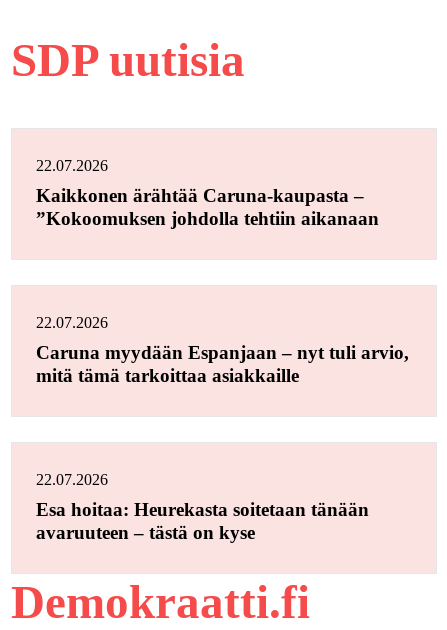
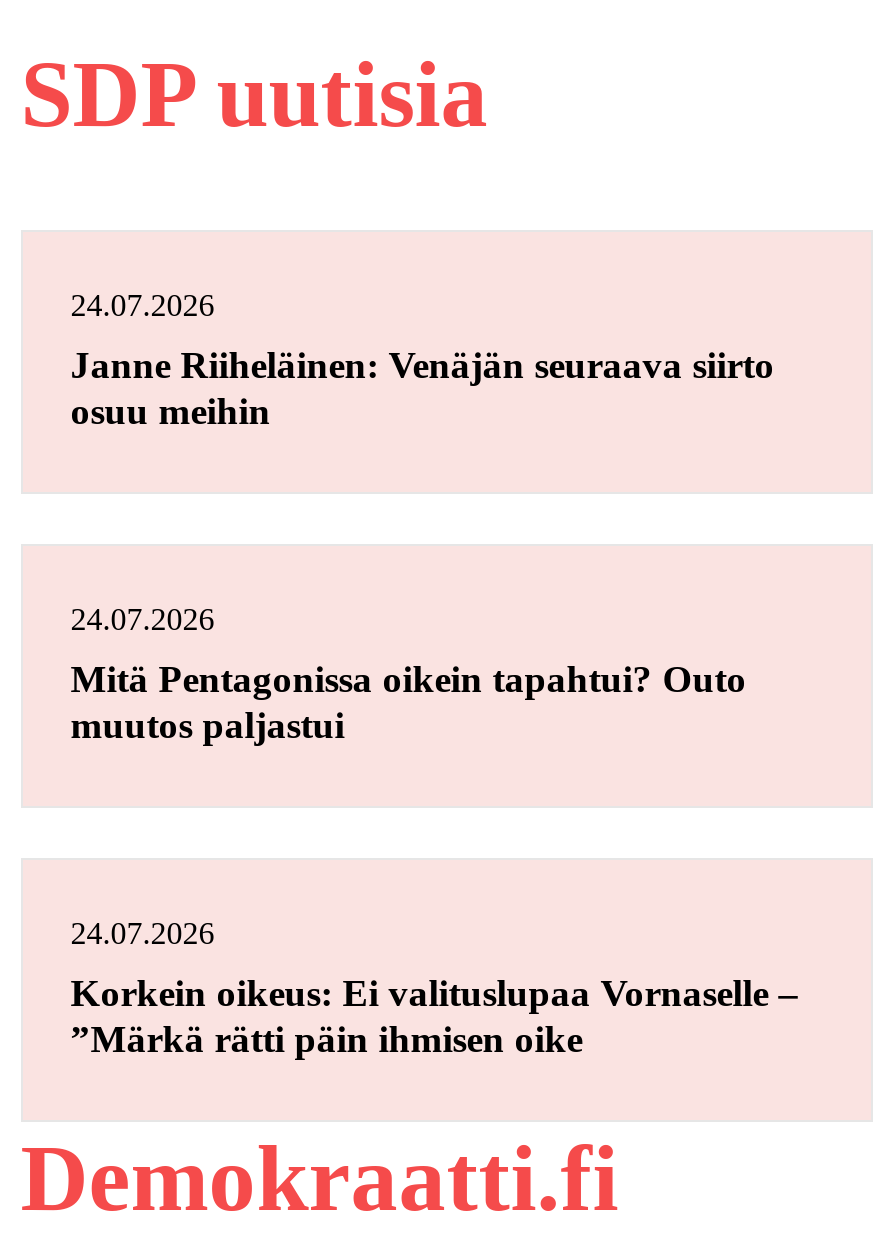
[36,157,108,174] 22.07.2026 -> [70,288,214,322] 24.07.2026
[36,185,379,229] Kaikkonen ärähtää Caruna-kaupasta – | ”Kokoomuksen johdolla tehtiin aikanaan -> [70,344,774,432] Janne Riiheläinen: Venäjän seuraava siirto | osuu meihin
[36,314,108,331] 22.07.2026 -> [70,602,214,636] 24.07.2026
[36,342,409,386] Caruna myydään Espanjaan – nyt tuli arvio, | mitä tämä tarkoittaa asiakkaille -> [70,658,746,746] Mitä Pentagonissa oikein tapahtui? Outo | muutos paljastui
[36,471,108,488] 22.07.2026 -> [70,916,214,950] 24.07.2026
[36,499,369,543] Esa hoitaa: Heurekasta soitetaan tänään | avaruuteen – tästä on kyse -> [70,972,798,1060] Korkein oikeus: Ei valituslupaa Vornaselle – | ”Märkä rätti päin ihmisen oike

